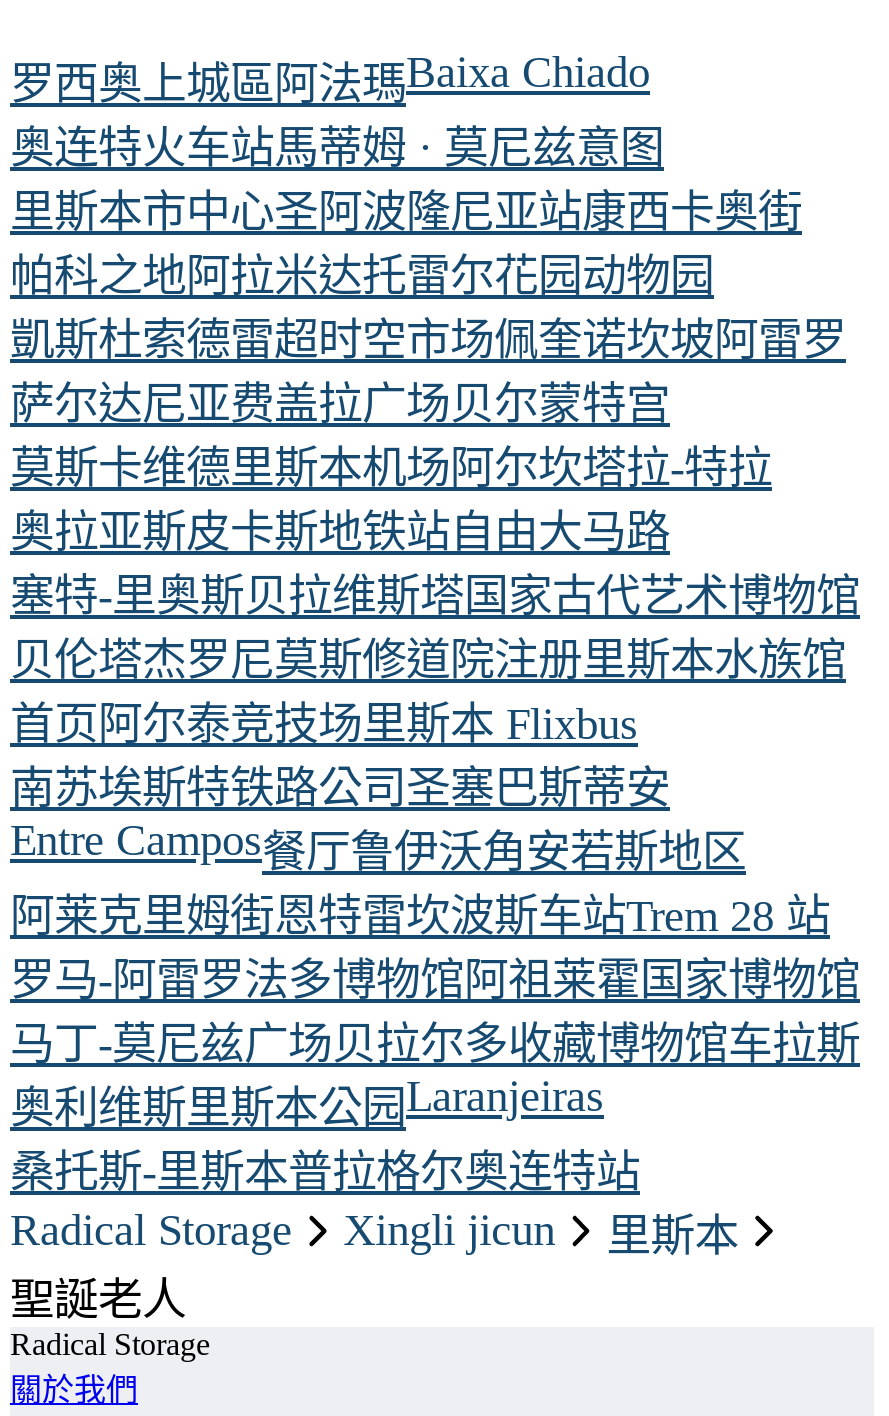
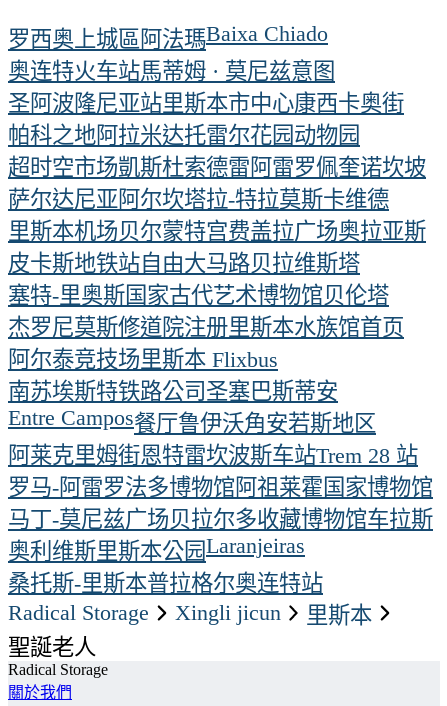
[10,187,802,237] 里斯本市中心圣阿波隆尼亚站康西卡奥街 -> [8,91,404,116] 圣阿波隆尼亚站里斯本市中心康西卡奥街
[10,315,860,749] 凱斯杜索德雷超时空市场佩奎诺坎坡阿雷罗 | 萨尔达尼亚费盖拉广场贝尔蒙特宫 | 莫斯卡维德里斯本机场阿尔坎塔拉-特拉 | 奥拉亚斯皮卡斯地铁站自由大马路 | 塞特-里奥斯贝拉维斯塔国家古代艺术博物馆 | 贝伦塔杰罗尼莫斯修道院注册里斯本水族馆 | 首页阿尔泰竞技场里斯本 Flixbus -> [8,155,426,372] 超时空市场凱斯杜索德雷阿雷罗佩奎诺坎坡 | 萨尔达尼亚阿尔坎塔拉-特拉莫斯卡维德 | 里斯本机场贝尔蒙特宫费盖拉广场奥拉亚斯 | 皮卡斯地铁站自由大马路贝拉维斯塔 | 塞特-里奥斯国家古代艺术博物馆贝伦塔 | 杰罗尼莫斯修道院注册里斯本水族馆首页 | 阿尔泰竞技场里斯本 Flixbus

